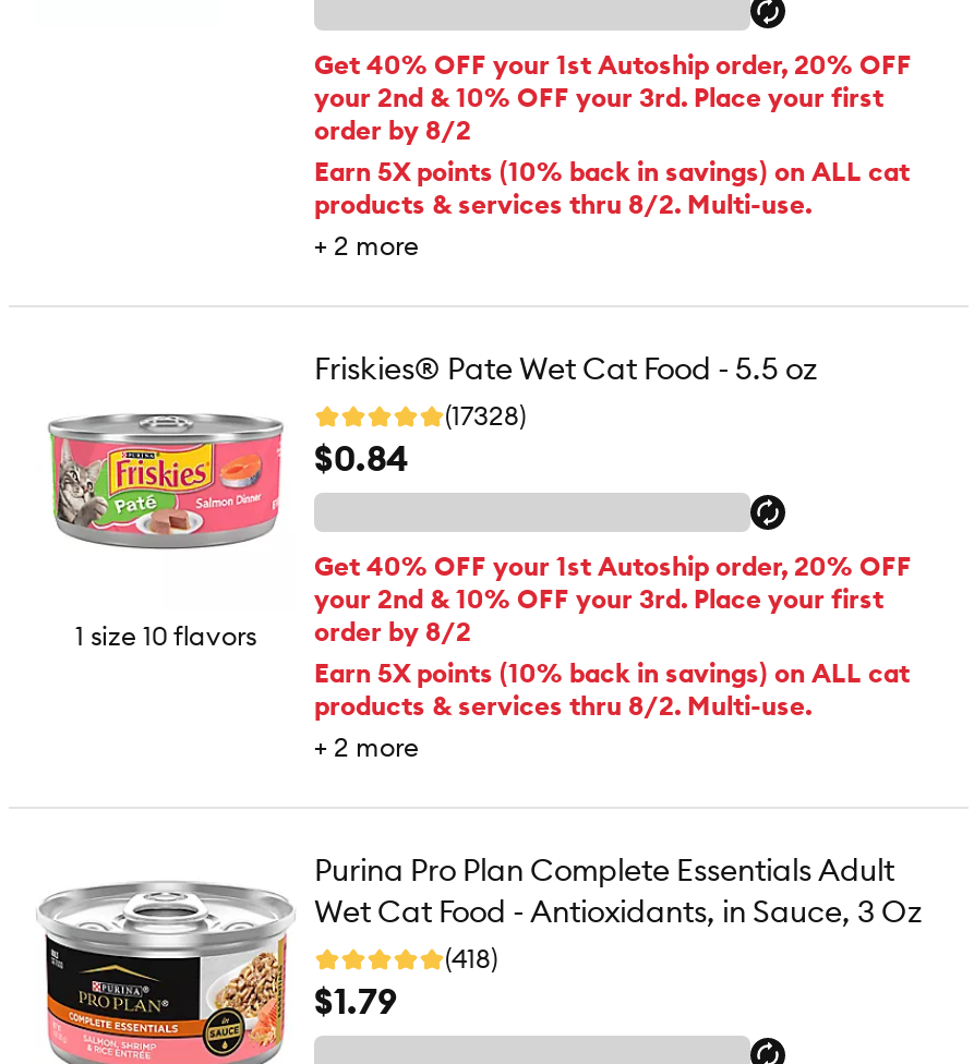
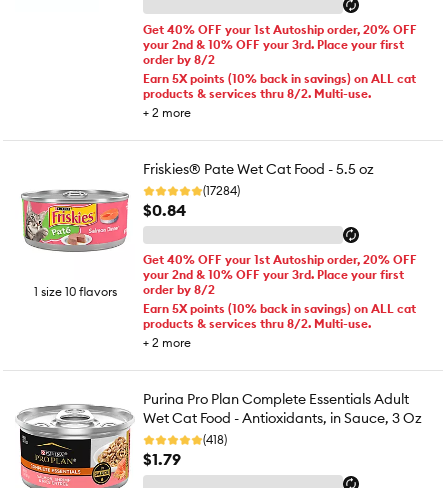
[445,399,526,432] (17328) -> [203,183,240,198] (17284)

